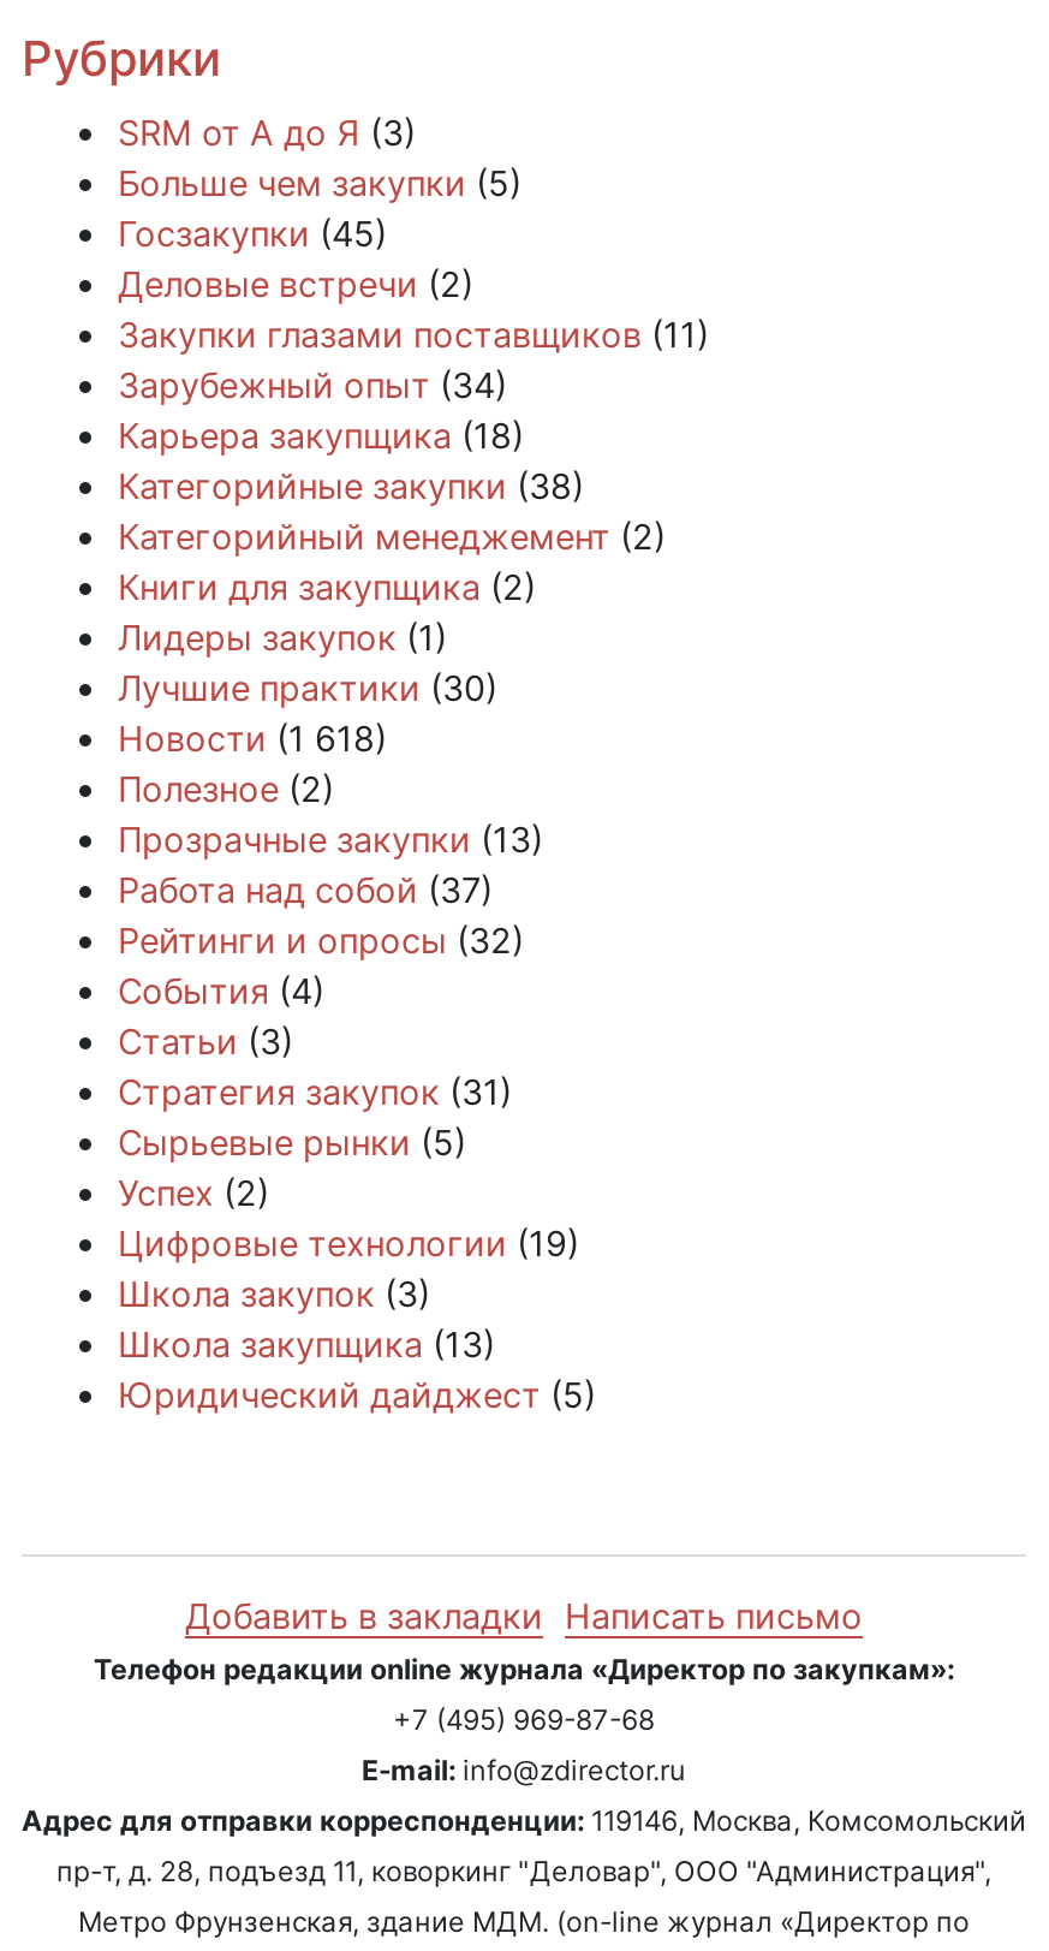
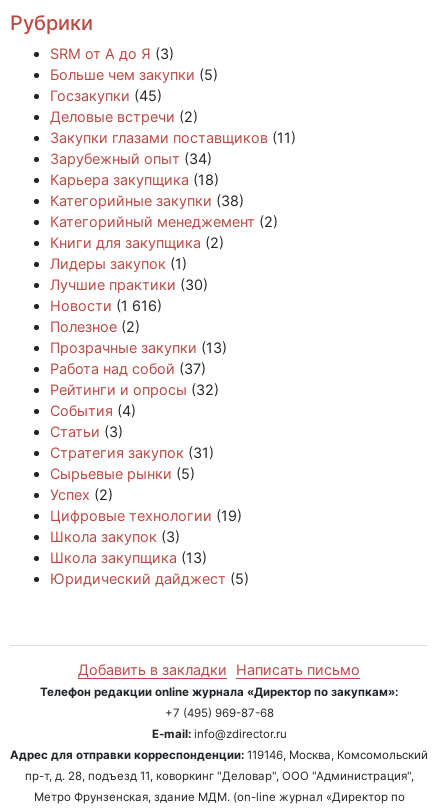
[118,719,387,760] Новости (1 618) -> [50,297,162,314] Новости (1 616)

